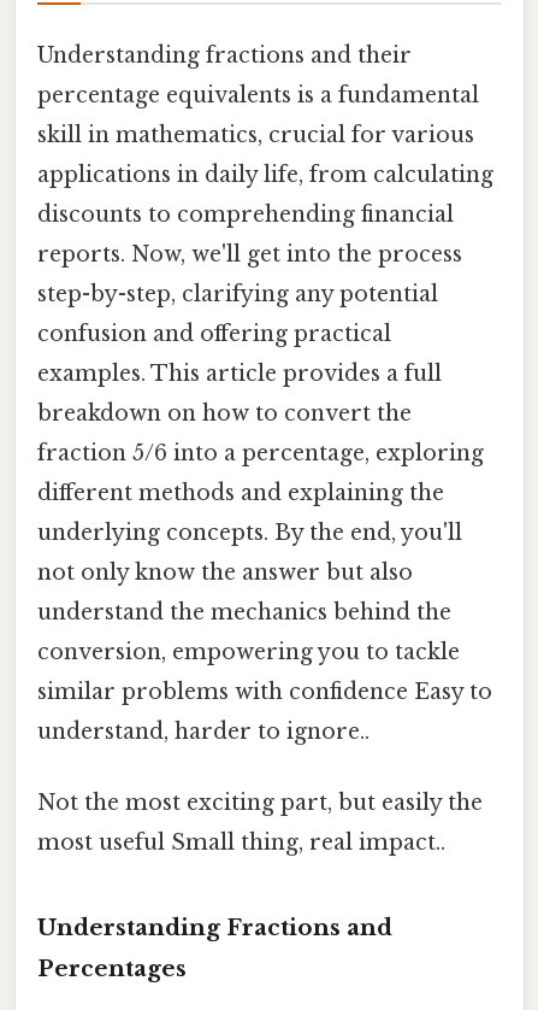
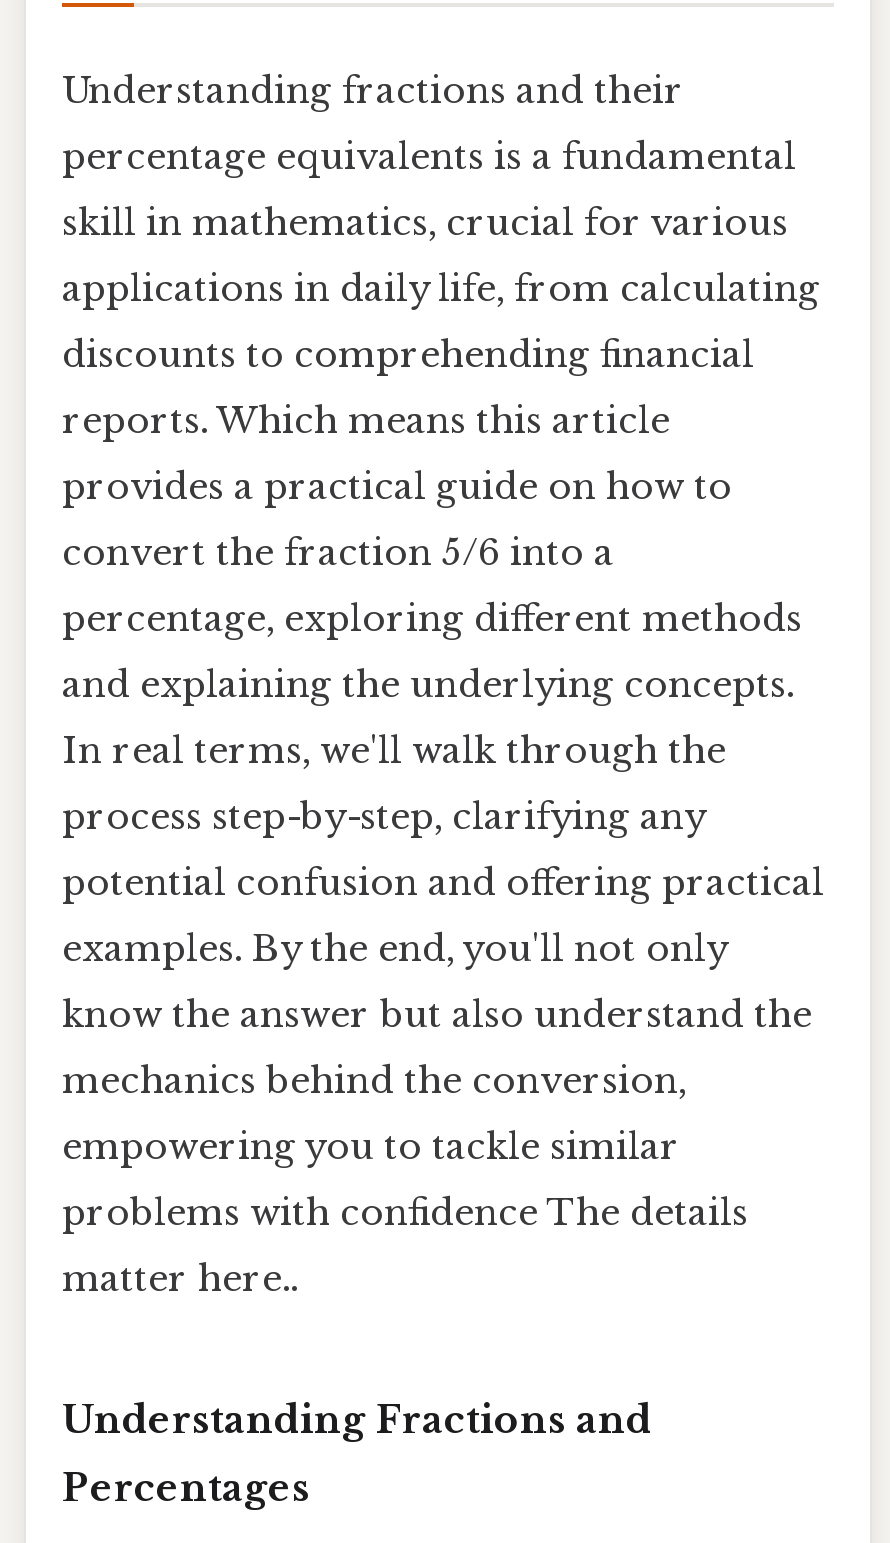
[37,241,492,856] reports. Now, we'll get into the process | step-by-step, clarifying any potential | confusion and offering practical | examples. This article provides a full | breakdown on how to convert the | fraction 5/6 into a percentage, exploring | different methods and explaining the | underlying concepts. By the end, you'll | not only know the answer but also | understand the mechanics behind the | conversion, empowering you to tackle | similar problems with confidence Easy to | understand, harder to ignore.. | Not the most exciting part, but easily the | most useful Small thing, real impact.. -> [62,399,824,1301] reports. Which means this article | provides a practical guide on how to | convert the fraction 5/6 into a | percentage, exploring different methods | and explaining the underlying concepts. | In real terms, we'll walk through the | process step-by-step, clarifying any | potential confusion and offering practical | examples. By the end, you'll not only | know the answer but also understand the | mechanics behind the conversion, | empowering you to tackle similar | problems with confidence The details | matter here..

